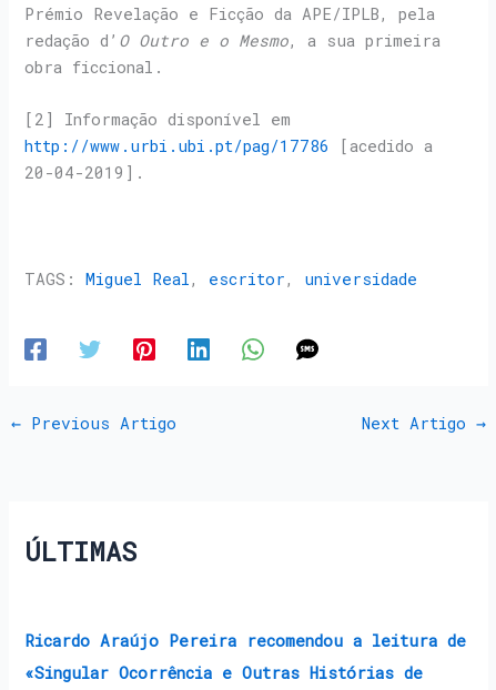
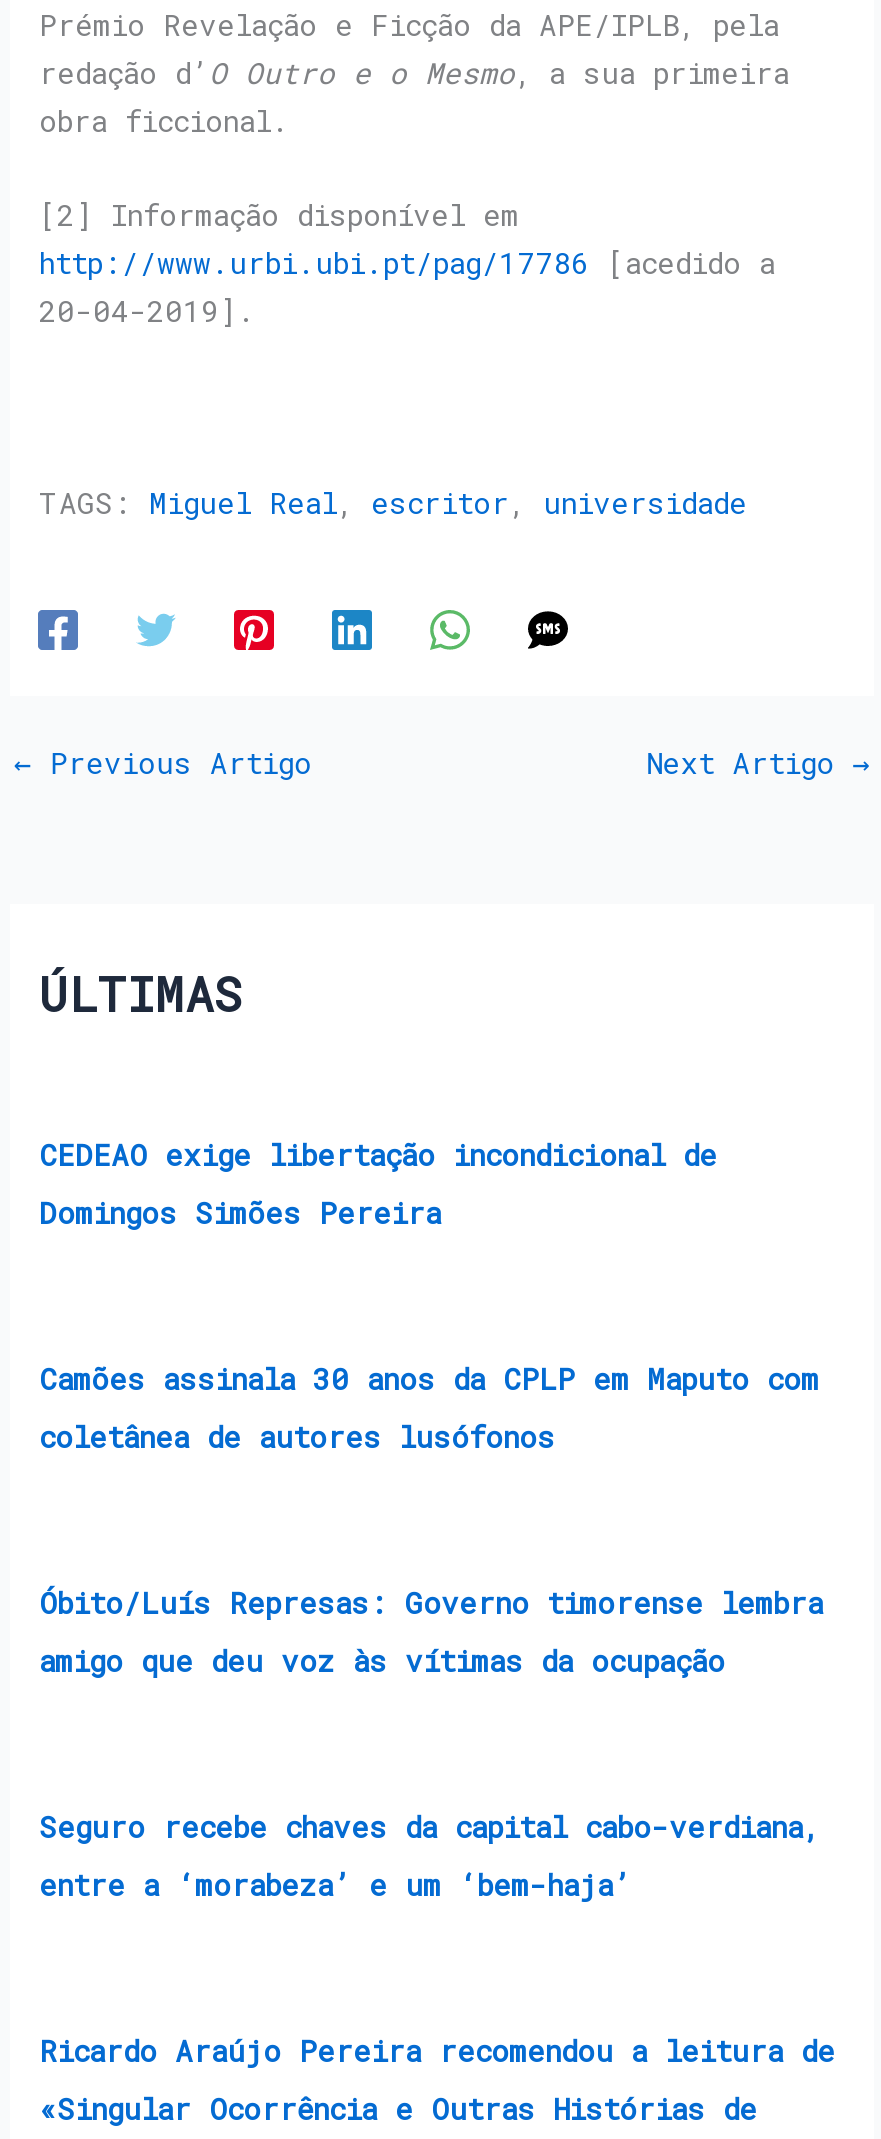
none -> [39,1137,717,1233] CEDEAO exige libertação incondicional de | Domingos Simões Pereira
none -> [39,1361,819,1457] Camões assinala 30 anos da CPLP em Maputo com | coletânea de autores lusófonos
none -> [39,1585,823,1681] Óbito/Luís Represas: Governo timorense lembra | amigo que deu voz às vítimas da ocupação
none -> [39,1809,819,1905] Seguro recebe chaves da capital cabo-verdiana, | entre a ‘morabeza’ e um ‘bem-haja’

